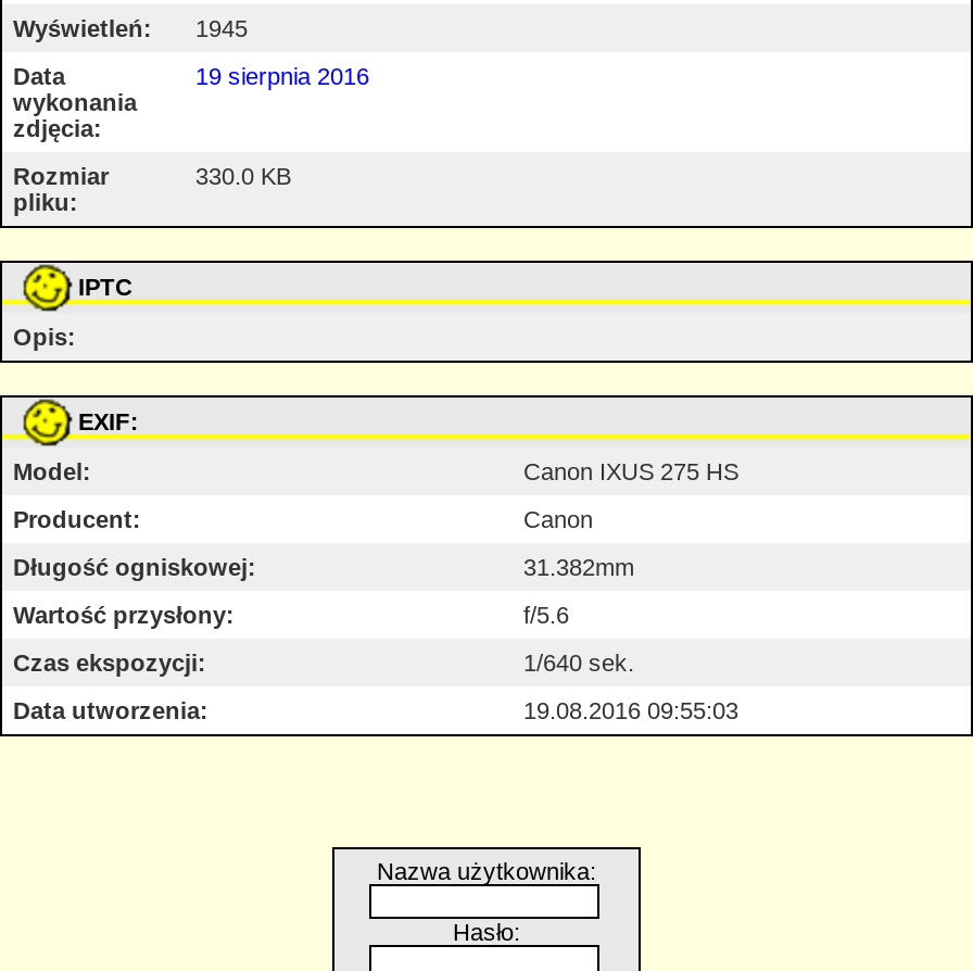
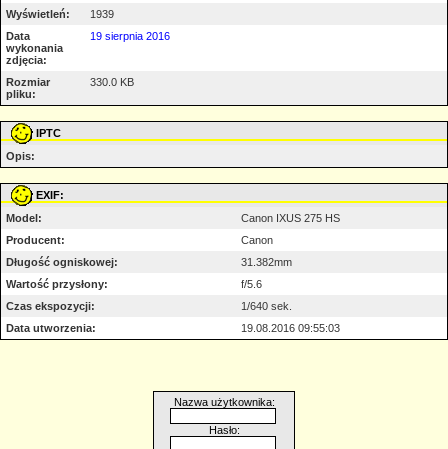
[13,15,248,41] Wyświetleń: 1945 -> [6,8,114,20] Wyświetleń: 1939

